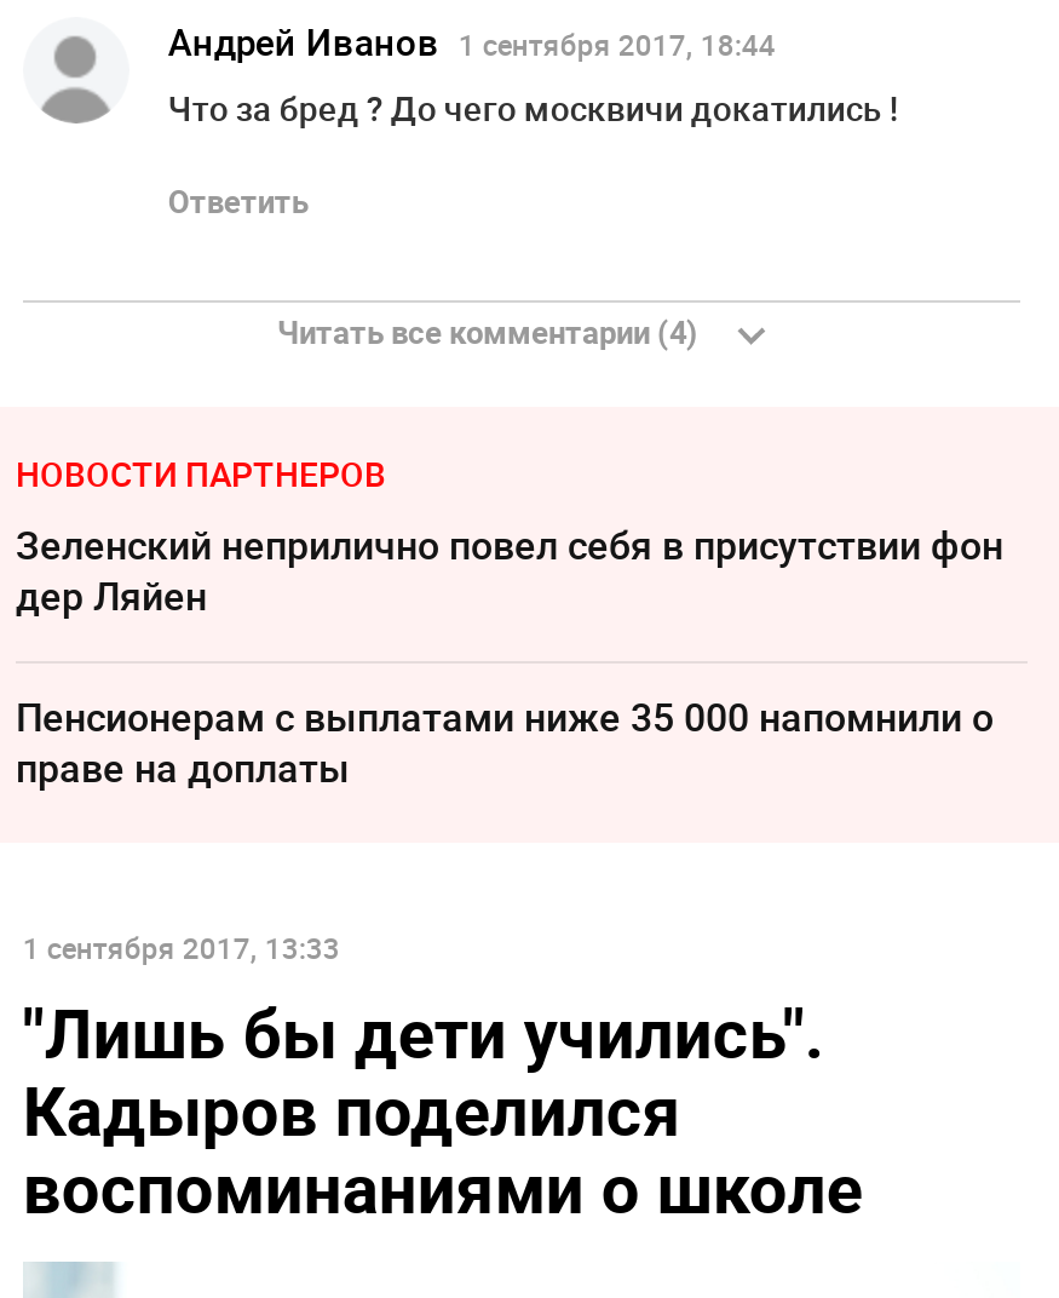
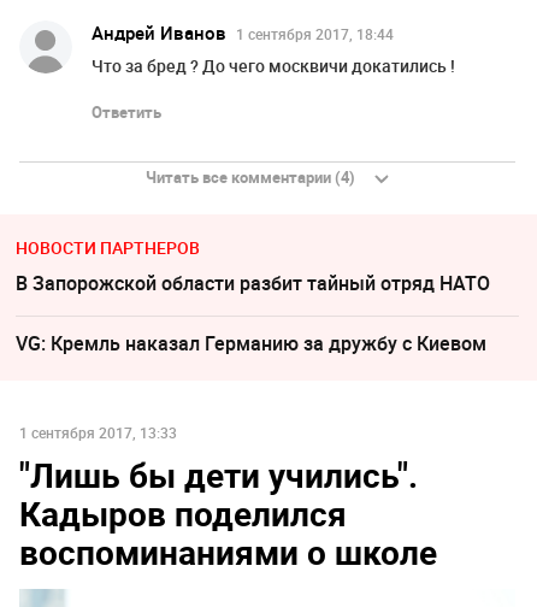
[16,518,1003,622] Зеленский неприлично повел cебя в присутствии фон | дер Ляйен -> [16,270,490,296] В Запорожской области разбит тайный отряд НАТО
[16,690,994,794] Пенсионерам с выплатами ниже 35 000 напомнили о | праве на доплаты -> [16,330,486,356] VG: Кремль наказал Германию за дружбу с Киевом

